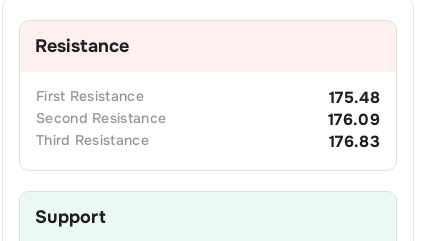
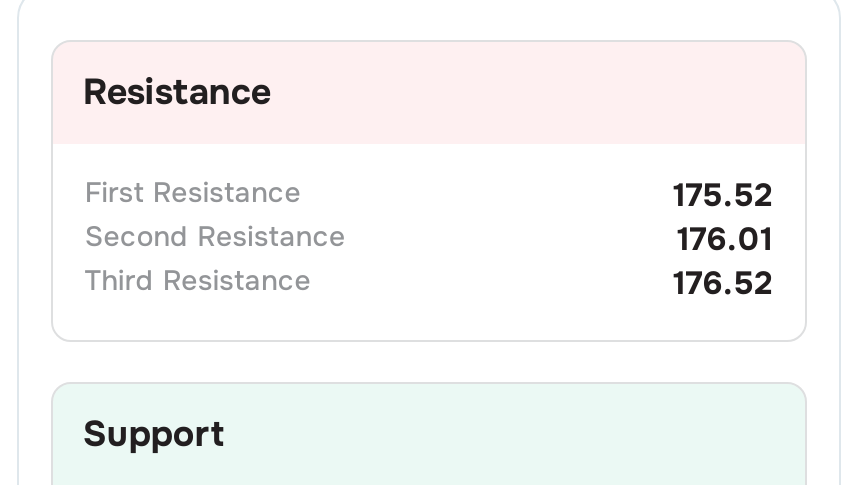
[329,87,380,108] 175.48 -> [673,174,773,216] 175.52
[328,109,380,130] 176.09 -> [677,218,773,260] 176.01
[329,131,380,152] 176.83 -> [673,262,773,304] 176.52

